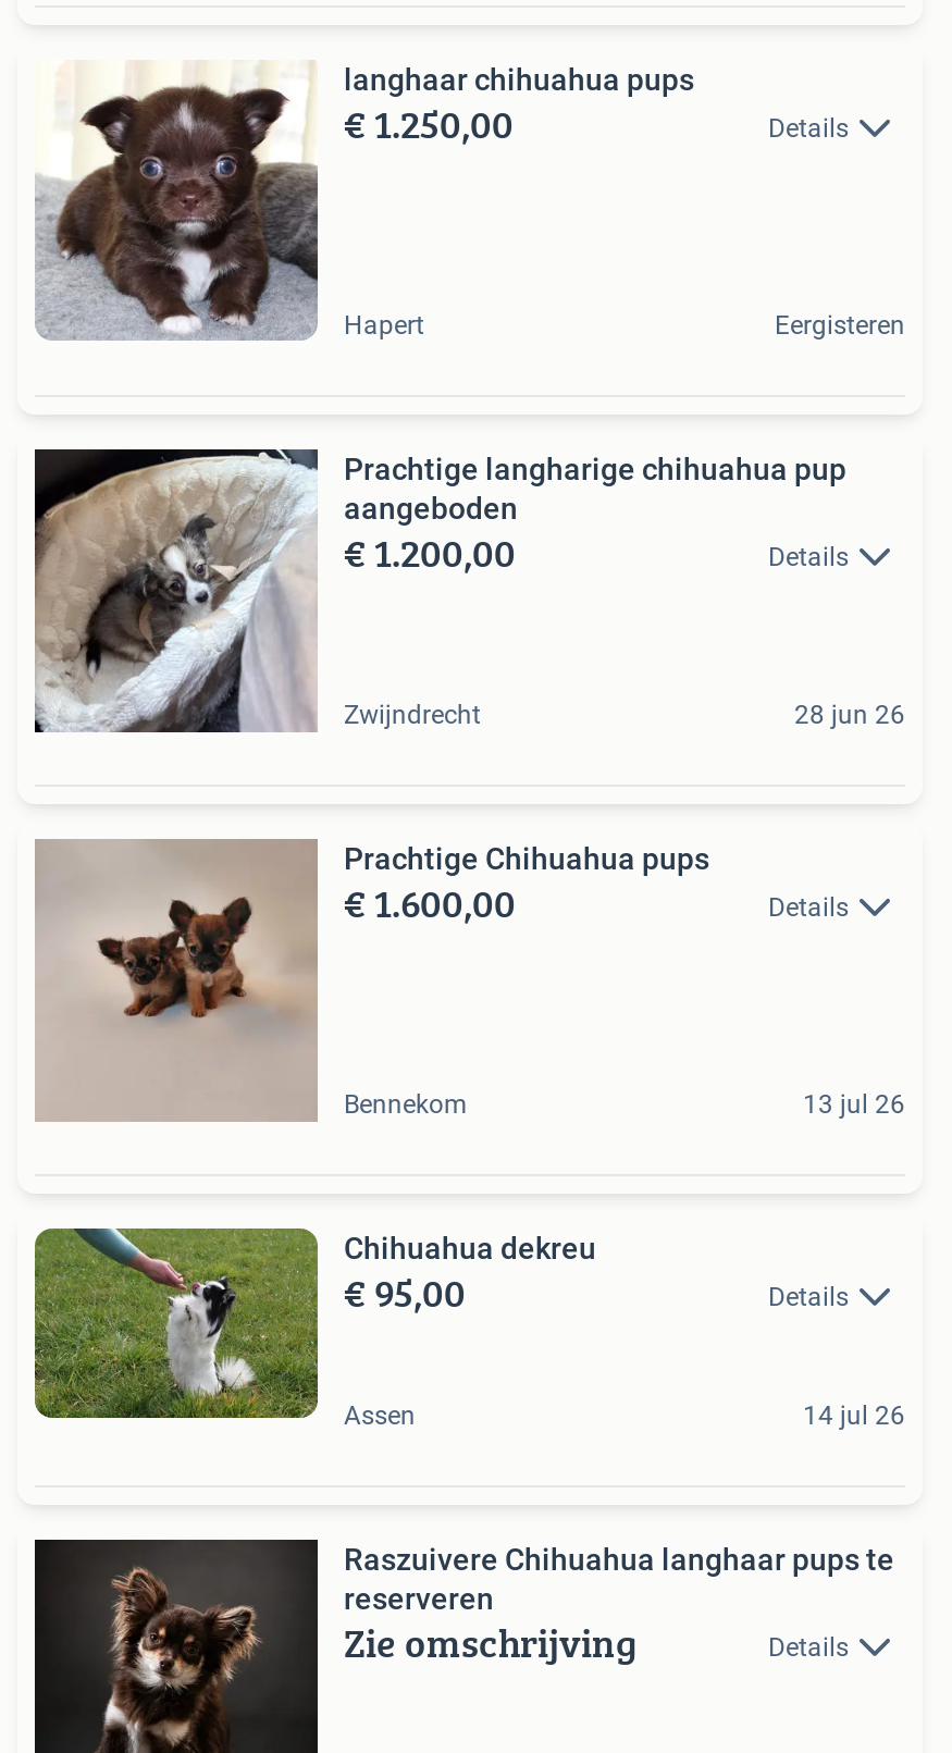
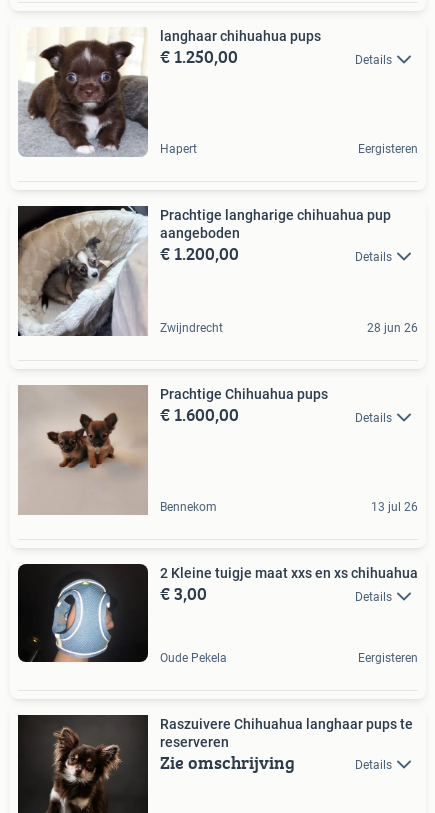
[33,1227,596,1425] [image] | Chihuahua dekreu | € 95,00 -> [17,563,418,663] [image] | 2 Kleine tuigje maat xxs en xs chihuahua | € 3,00
[344,1401,905,1431] Assen | 14 jul 26 -> [160,651,418,665] Oude Pekela | Eergisteren

